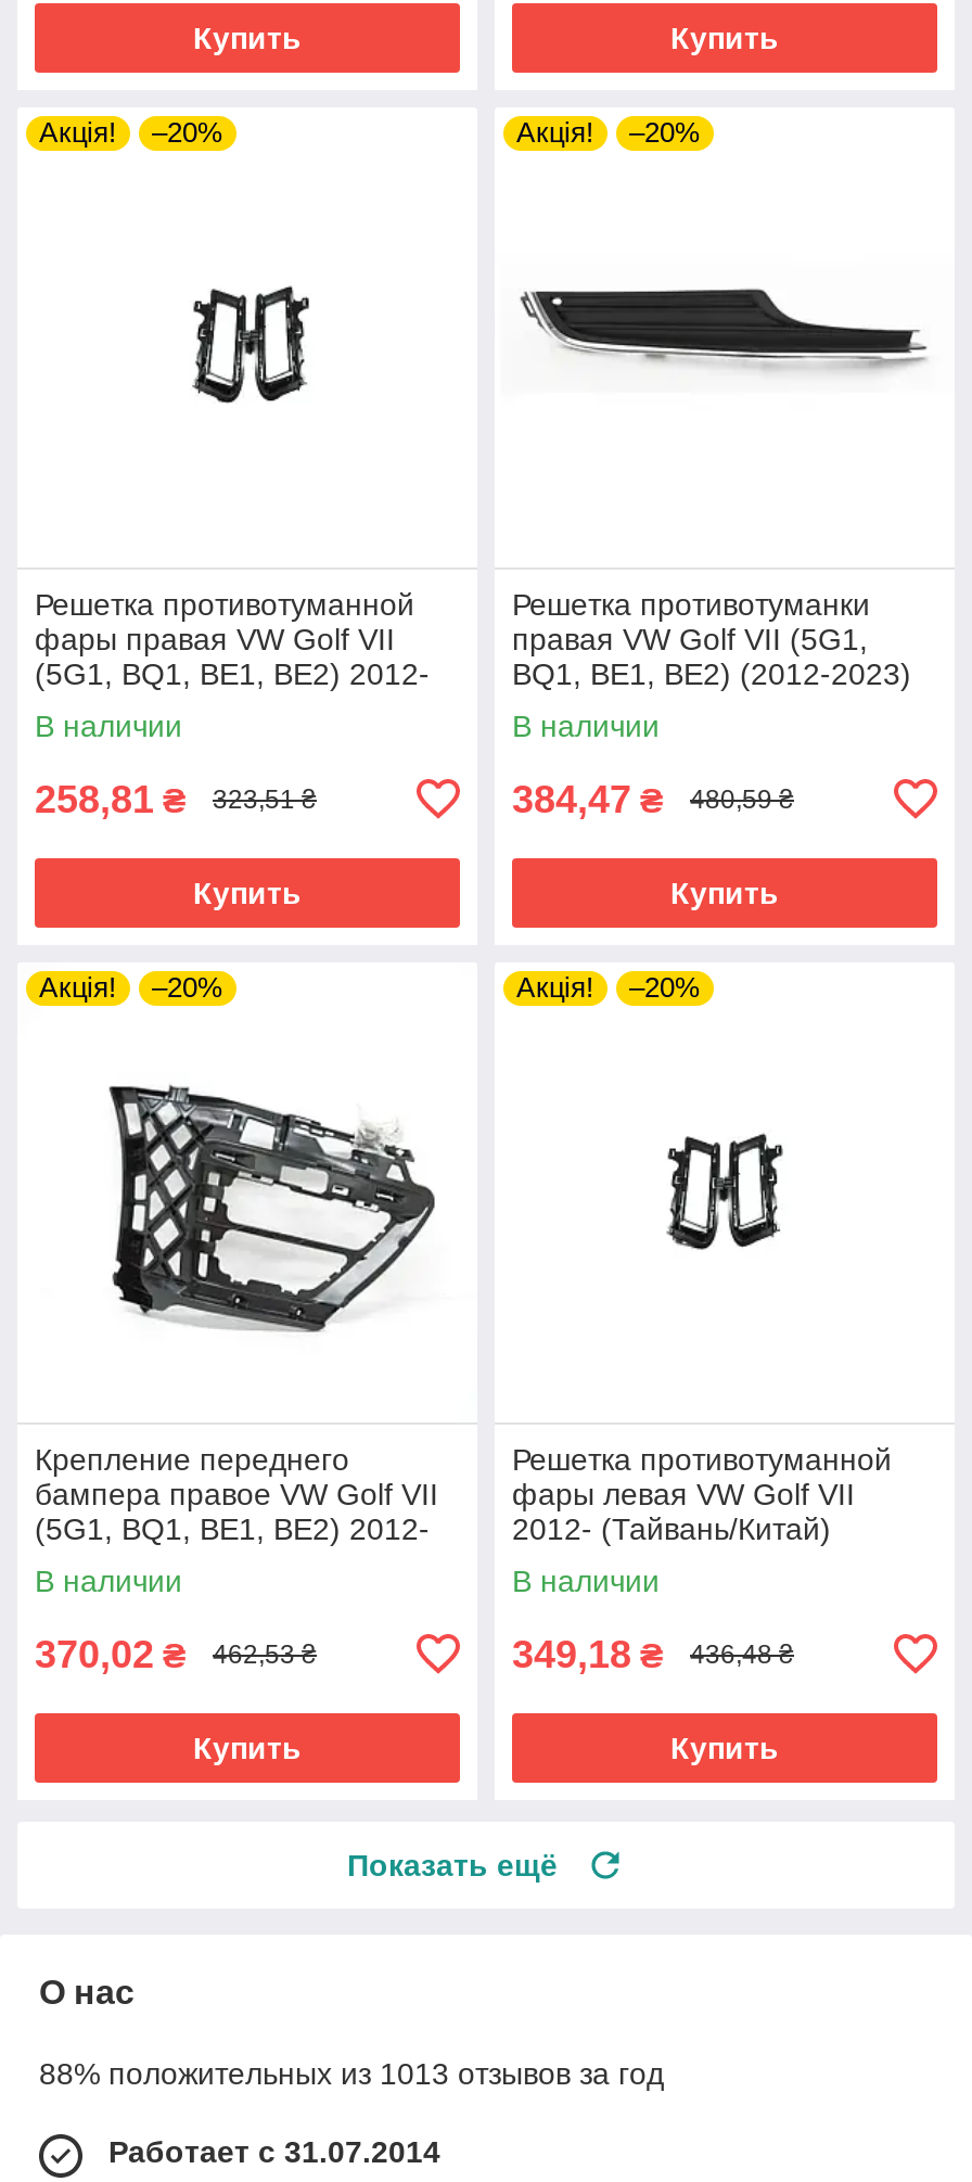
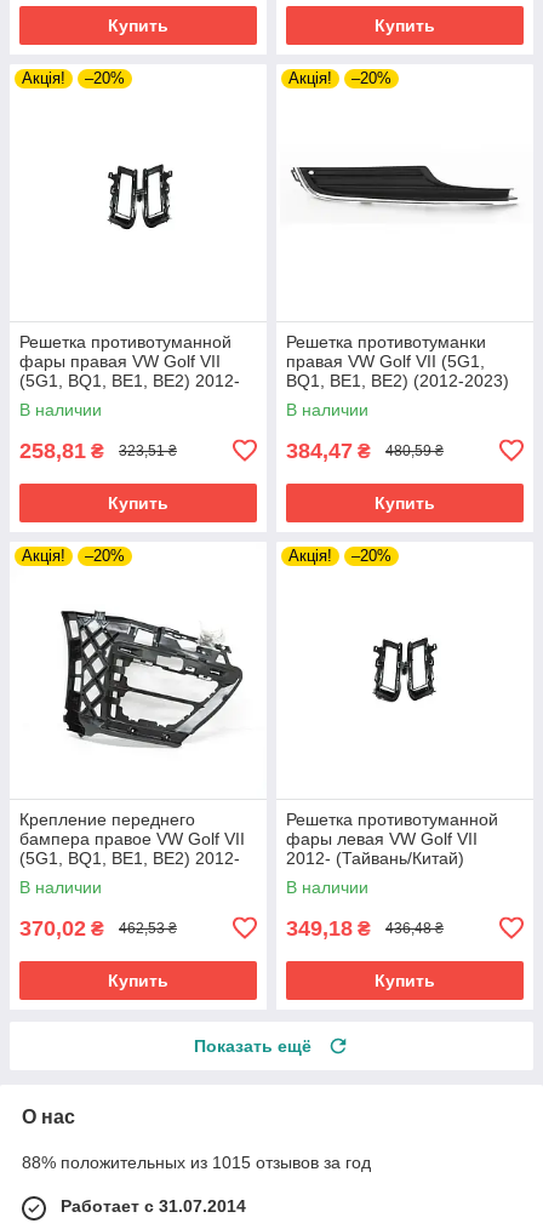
[39,2056,664,2090] 88% положительных из 1013 отзывов за год -> [22,1152,371,1172] 88% положительных из 1015 отзывов за год

